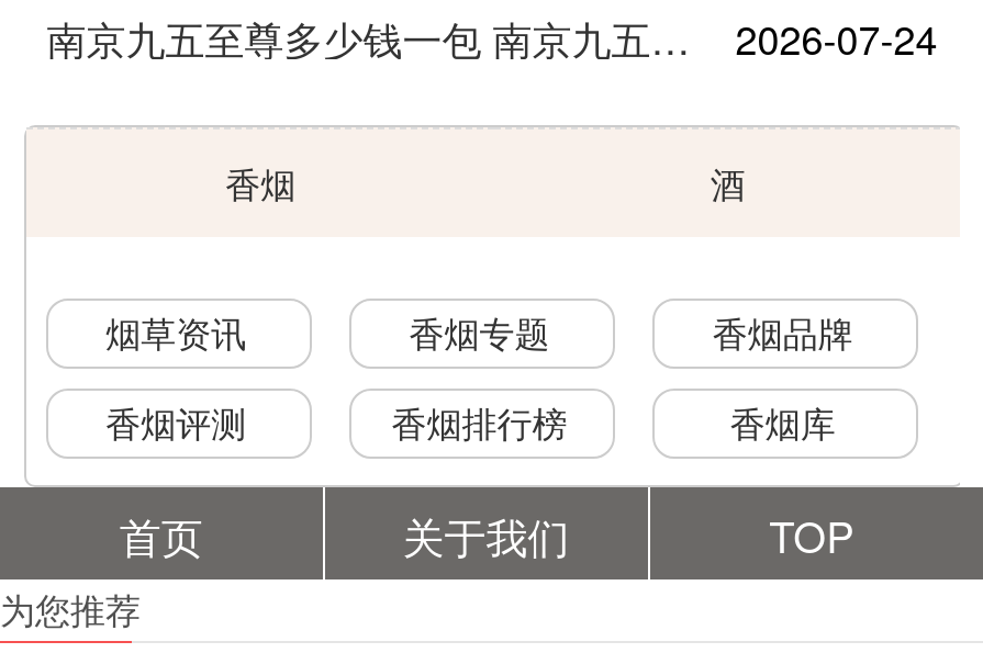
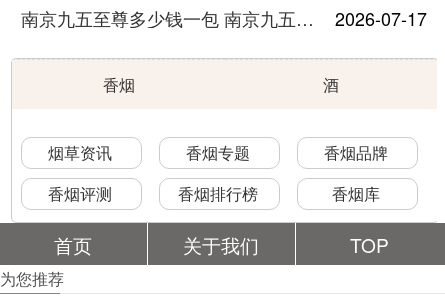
[735,9,938,67] 2026-07-24 -> [335,5,427,31] 2026-07-17

